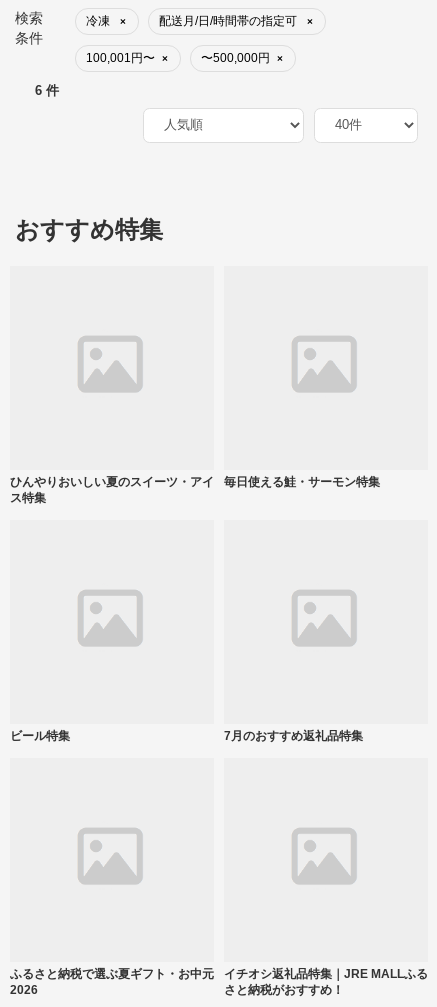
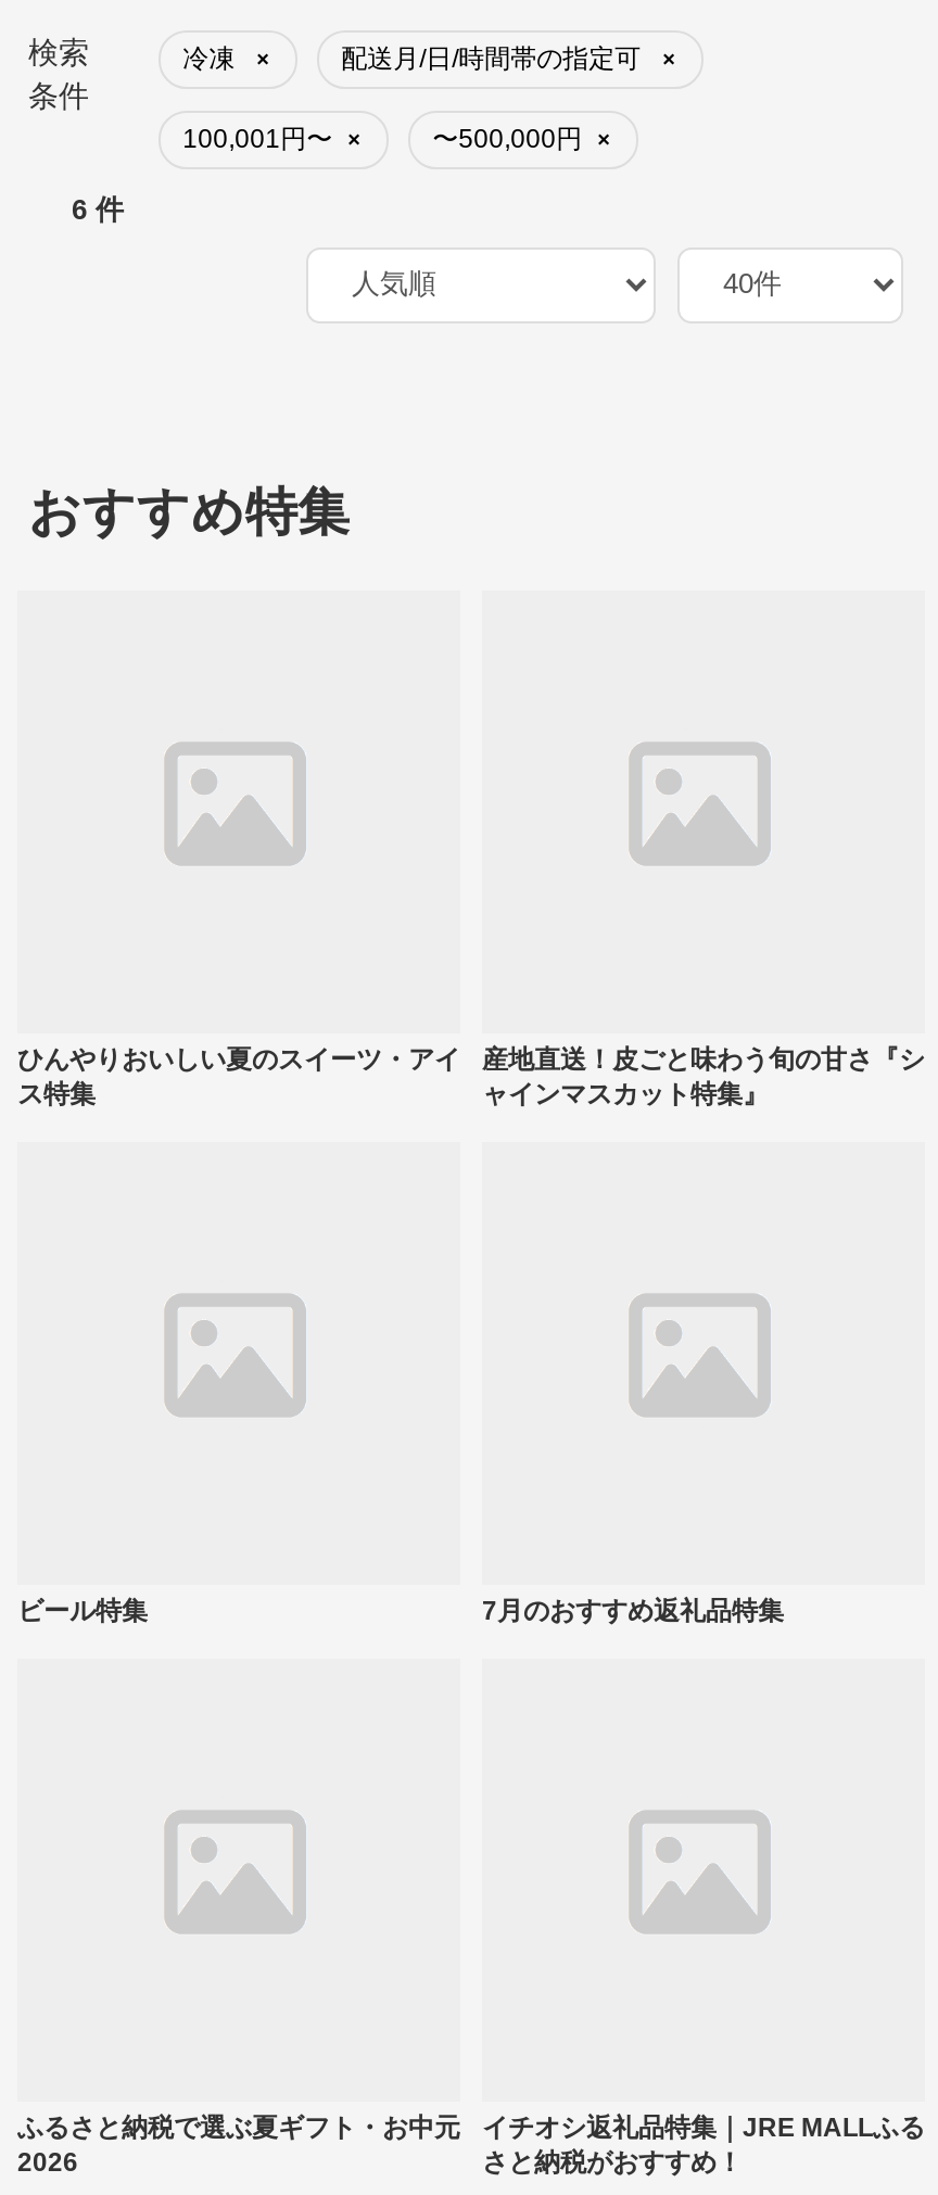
[224,475,380,489] 毎日使える鮭・サーモン特集 -> [482,1043,925,1109] 産地直送！皮ごと味わう旬の甘さ『シ | ャインマスカット特集』

